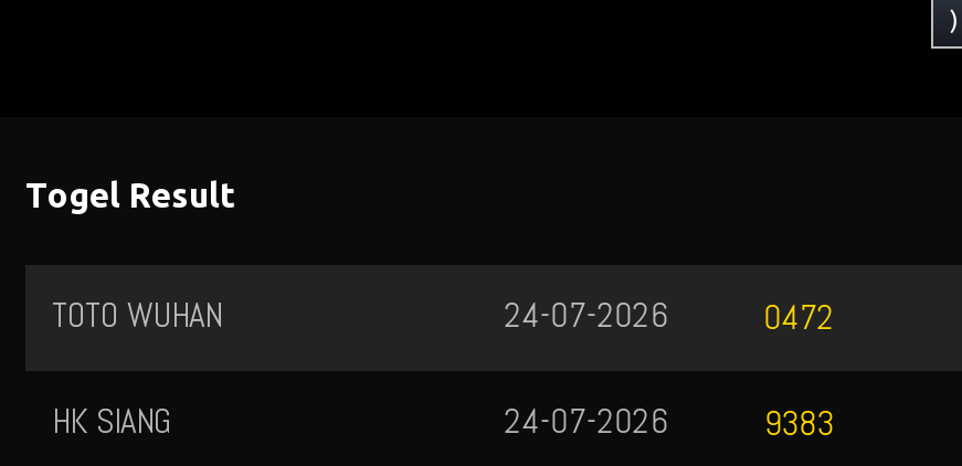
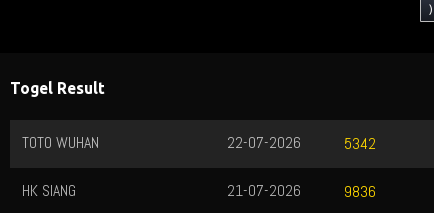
[504,295,668,339] 24-07-2026 -> [227,133,301,153] 22-07-2026
[764,296,835,340] 0472 -> [344,134,376,154] 5342
[504,401,668,445] 24-07-2026 -> [227,181,301,201] 21-07-2026
[764,402,835,446] 9383 -> [344,182,376,202] 9836

